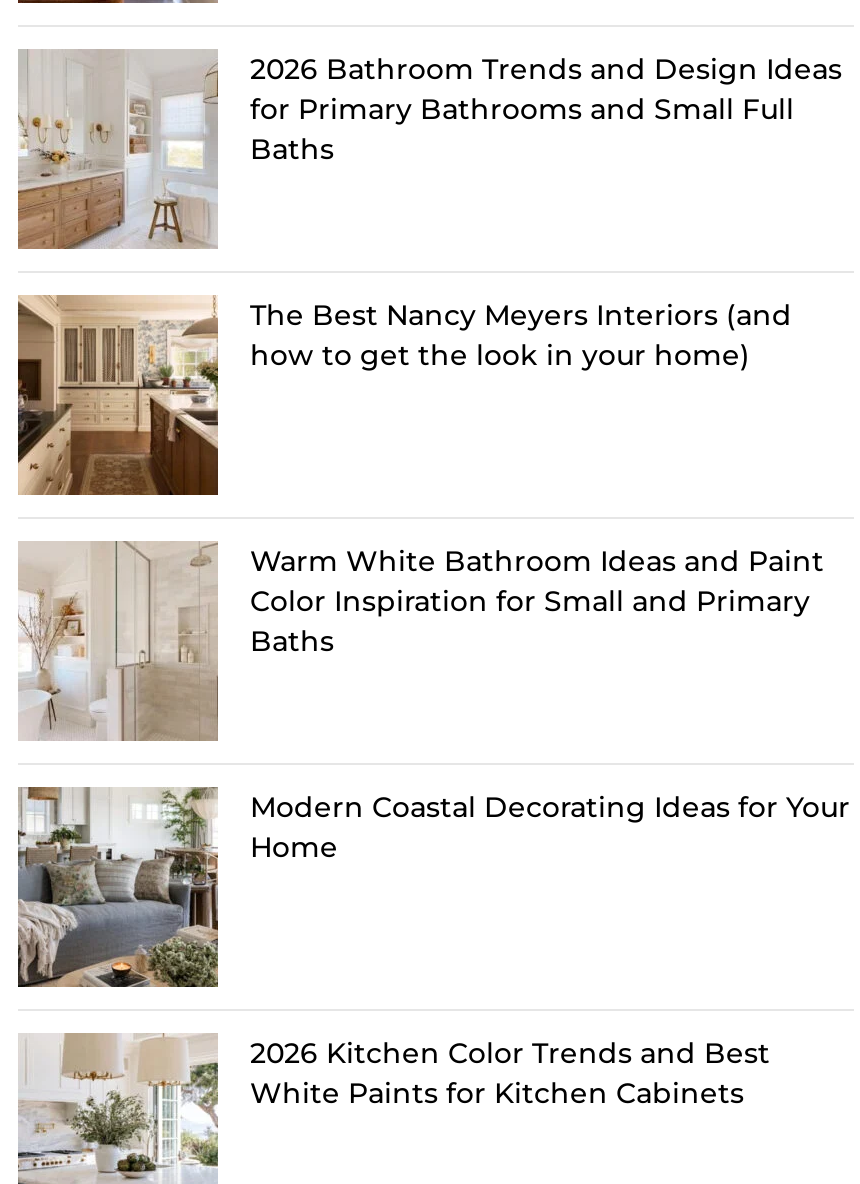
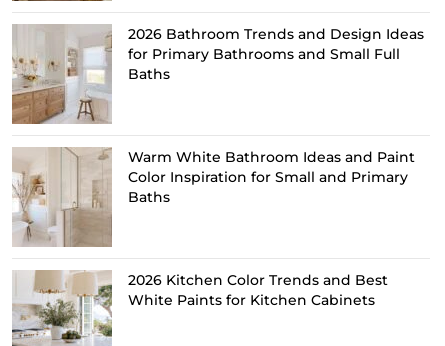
[16,296,792,496] [image] | The Best Nancy Meyers Interiors (and | how to get the look in your home) -> none
[18,786,850,990] [image] | Modern Coastal Decorating Ideas for Your | Home -> none

